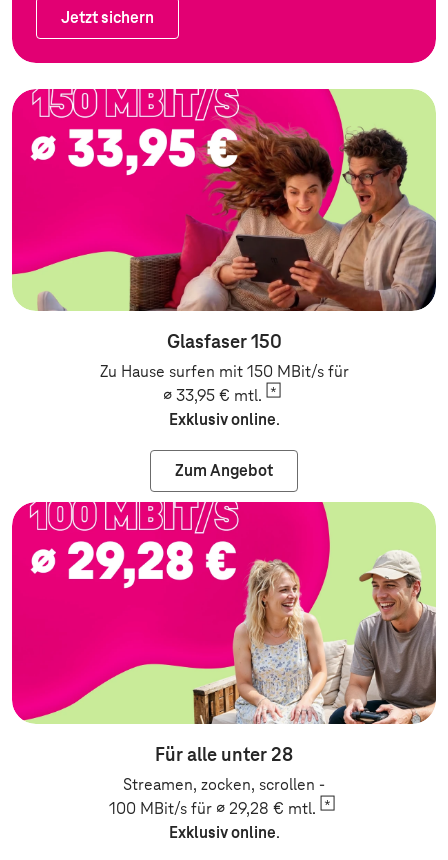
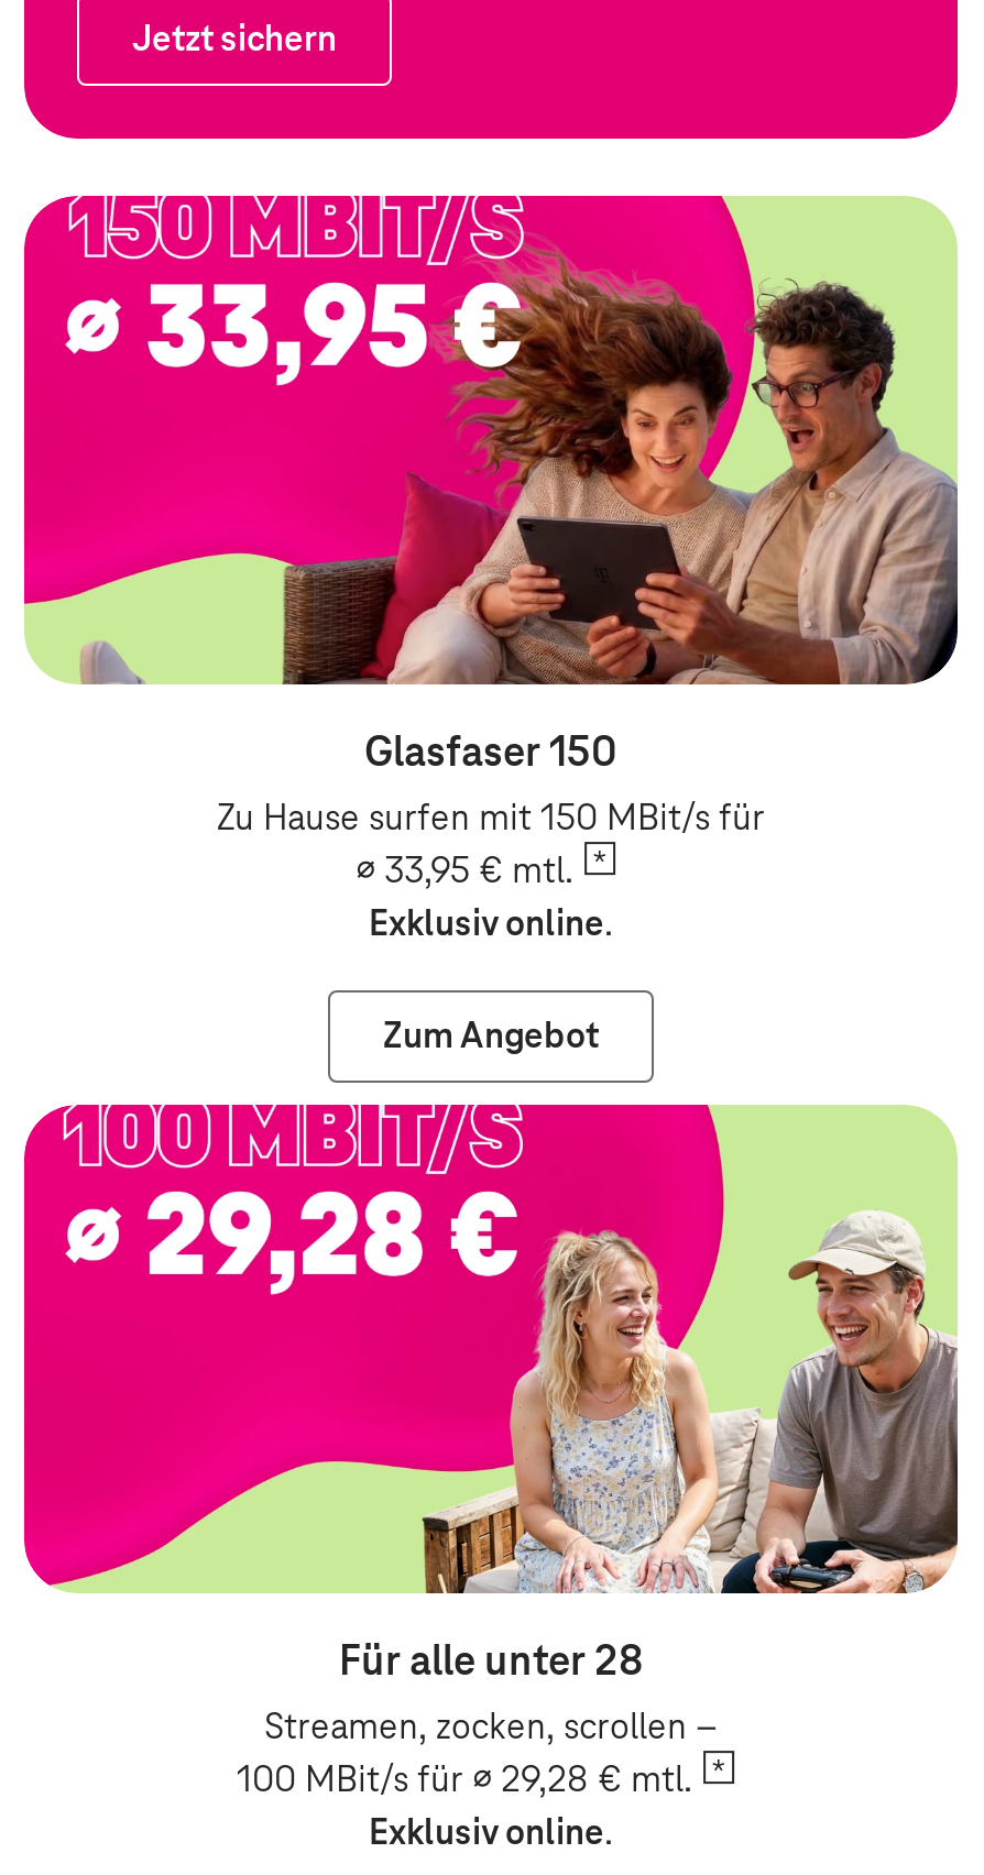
[123,774,325,795] Streamen, zocken, scrollen - -> [264,1703,718,1750] Streamen, zocken, scrollen –

